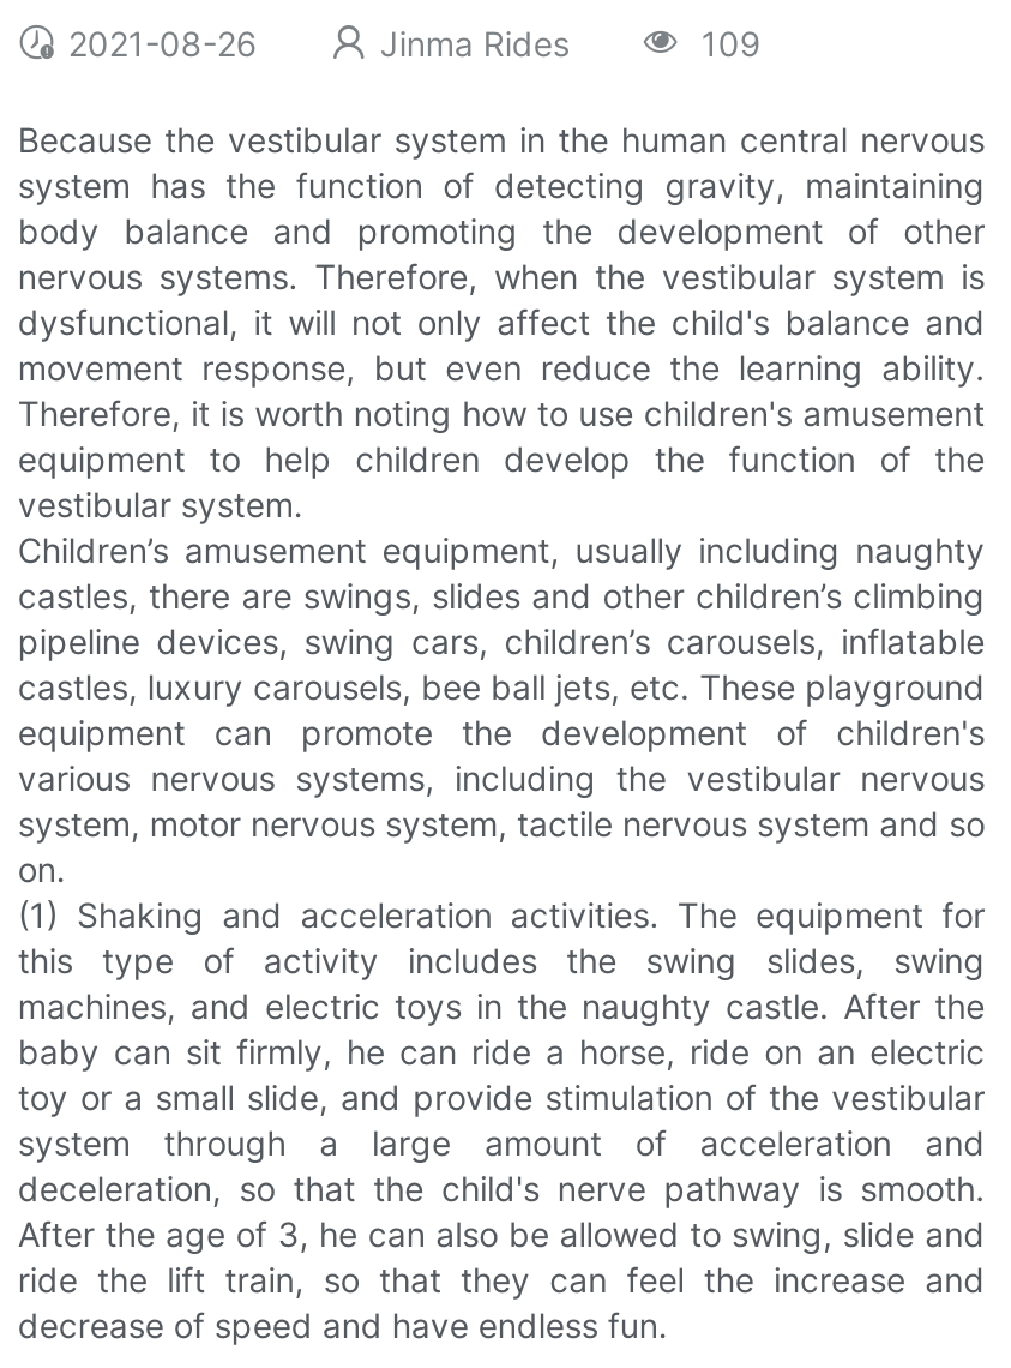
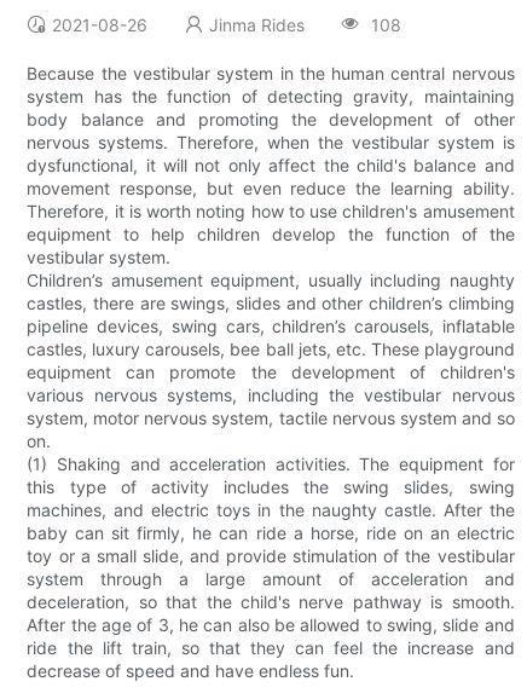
[701,24,761,65] 109 -> [372,15,402,36] 108

